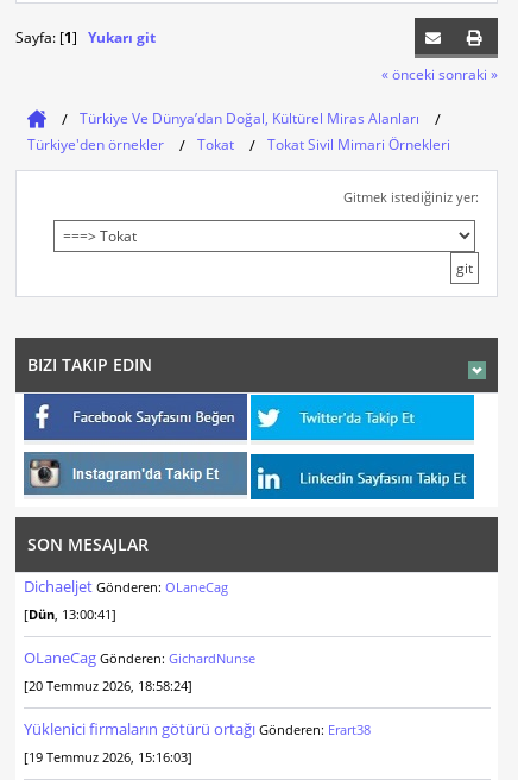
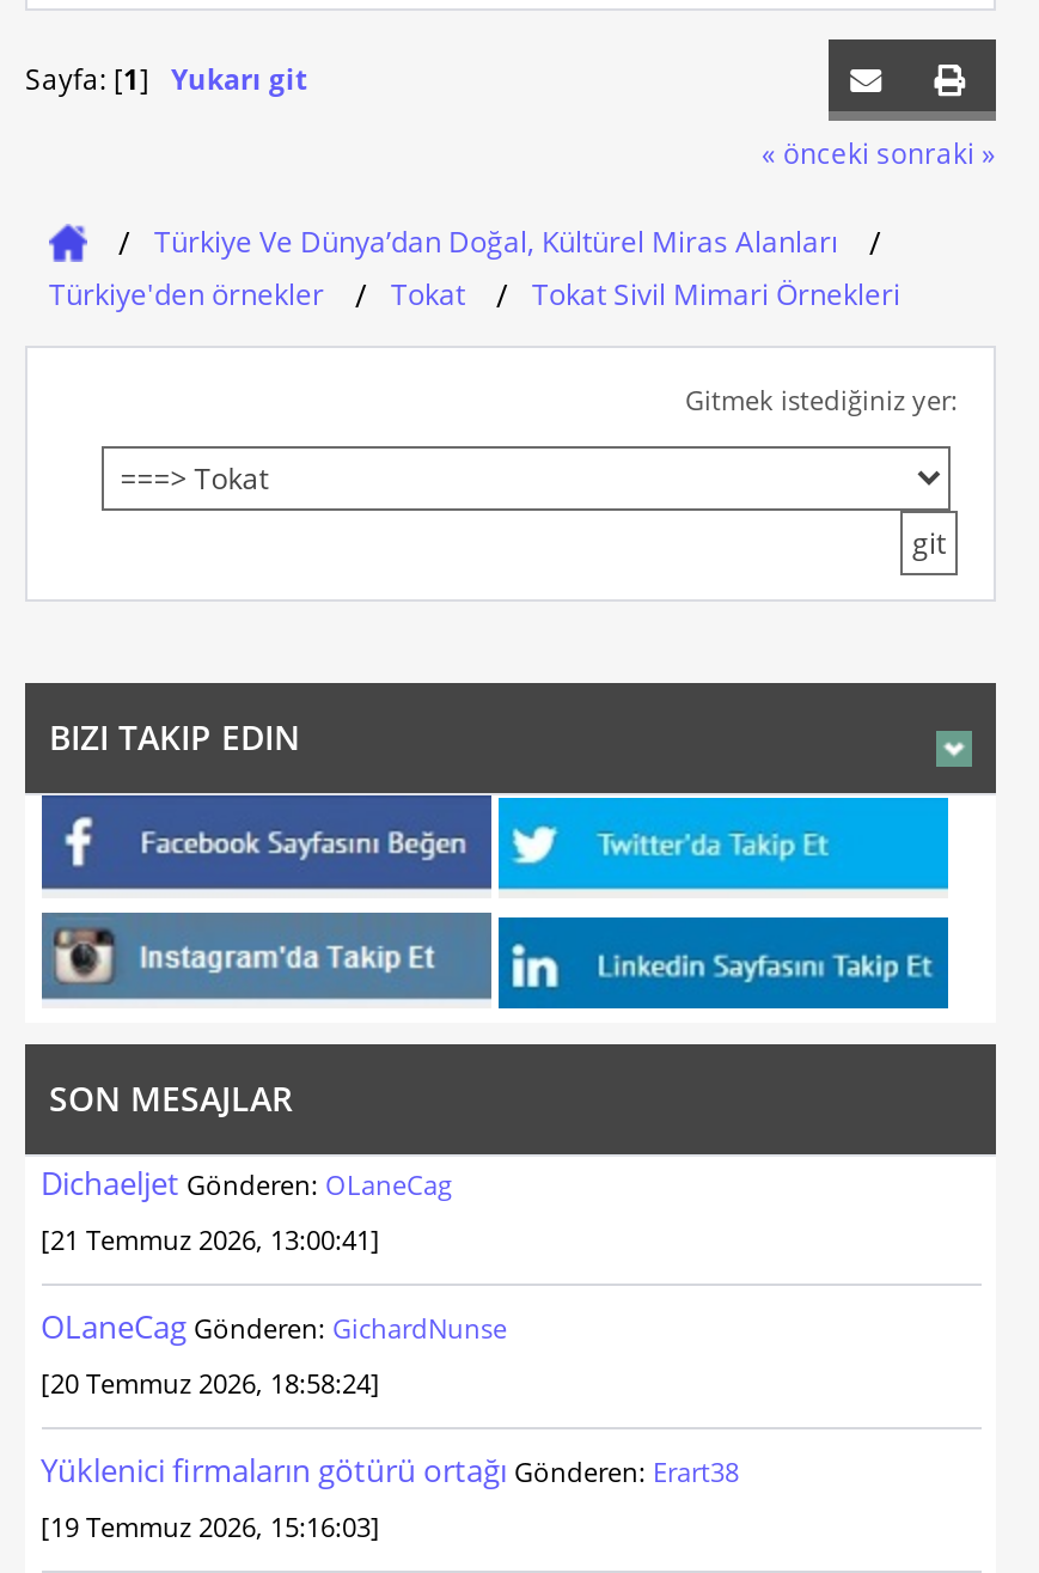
[23,605,116,623] [Dün, 13:00:41] -> [41,1221,380,1257] [21 Temmuz 2026, 13:00:41]

